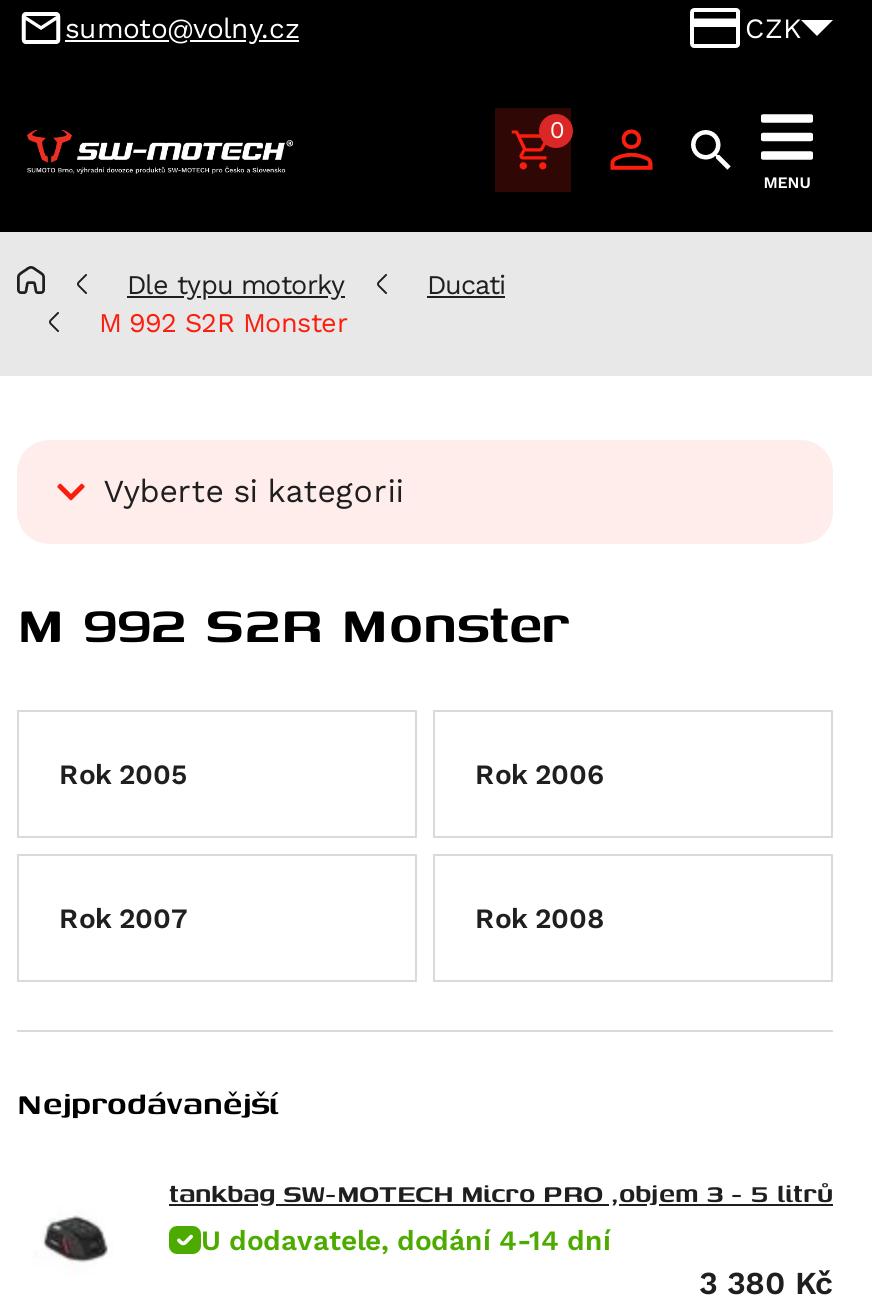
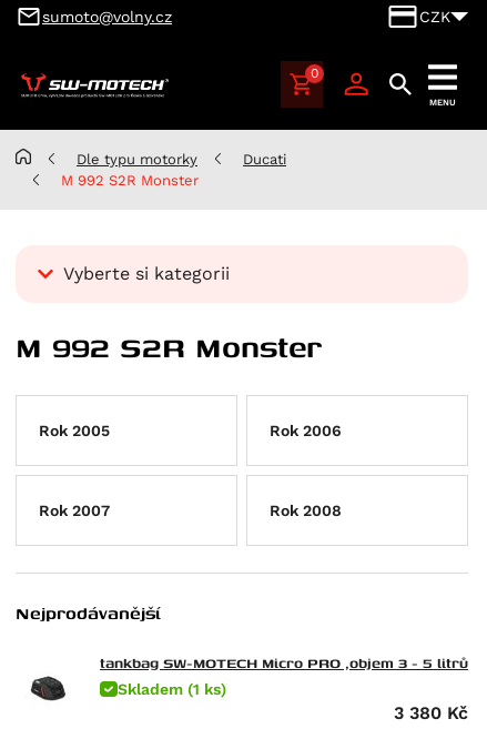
[201,1225,611,1257] U dodavatele, dodání 4-14 dní -> [118,681,226,698] Skladem (1 ks)

